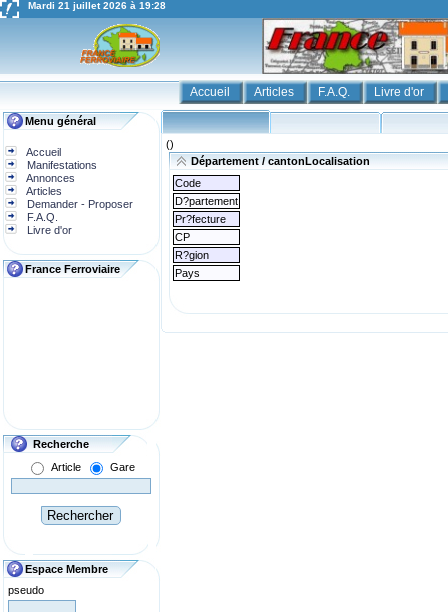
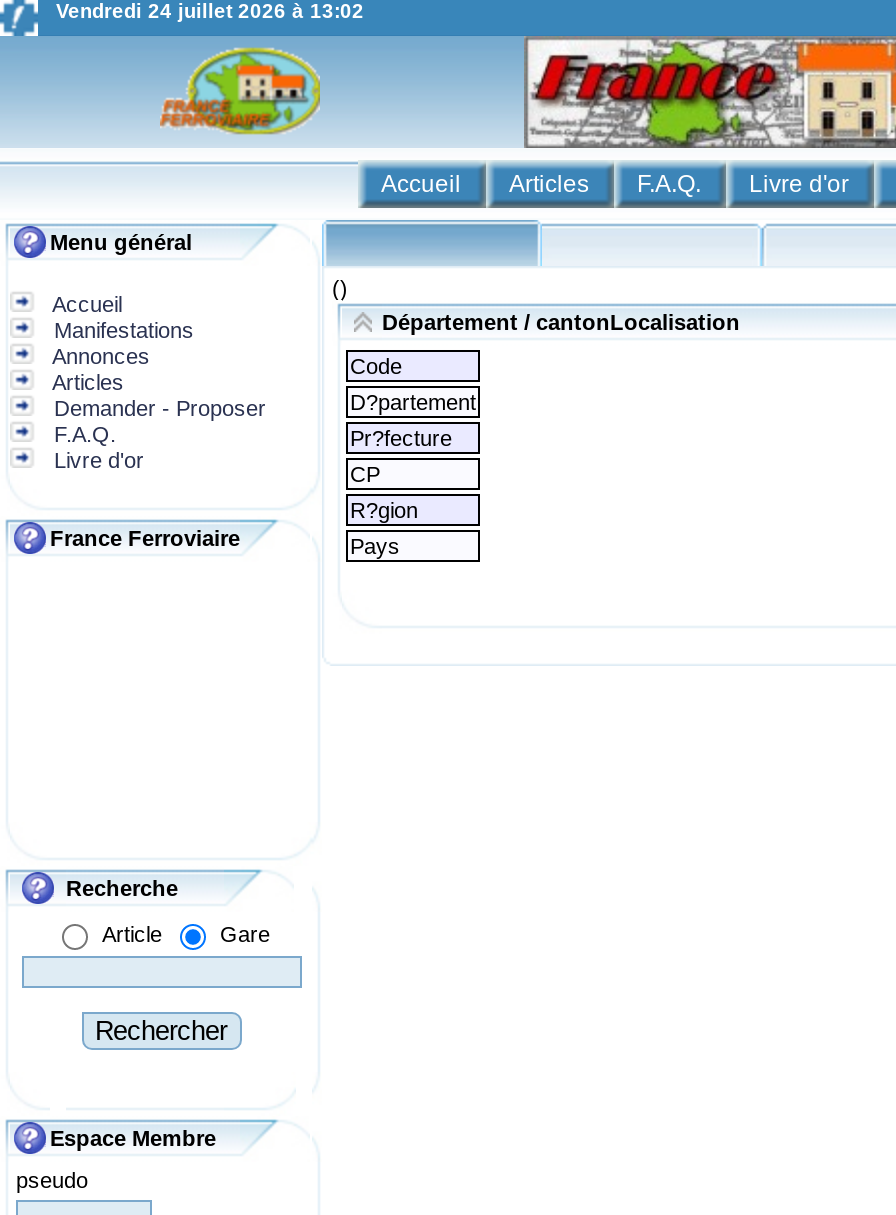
[22,0,166,11] Mardi 21 juillet 2026 à 19:28 -> [44,0,364,22] Vendredi 24 juillet 2026 à 13:02

